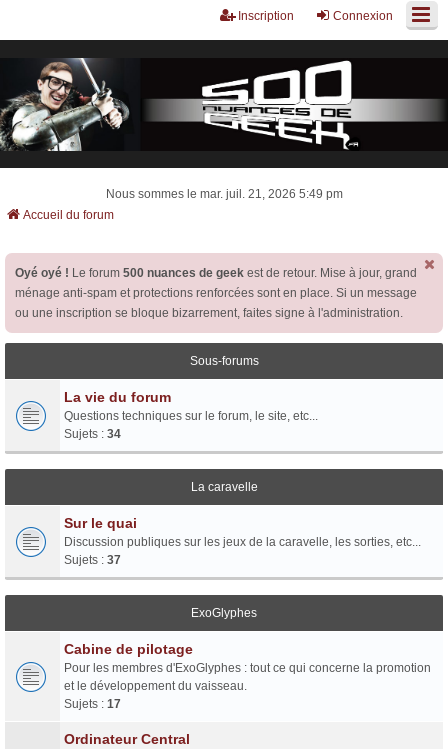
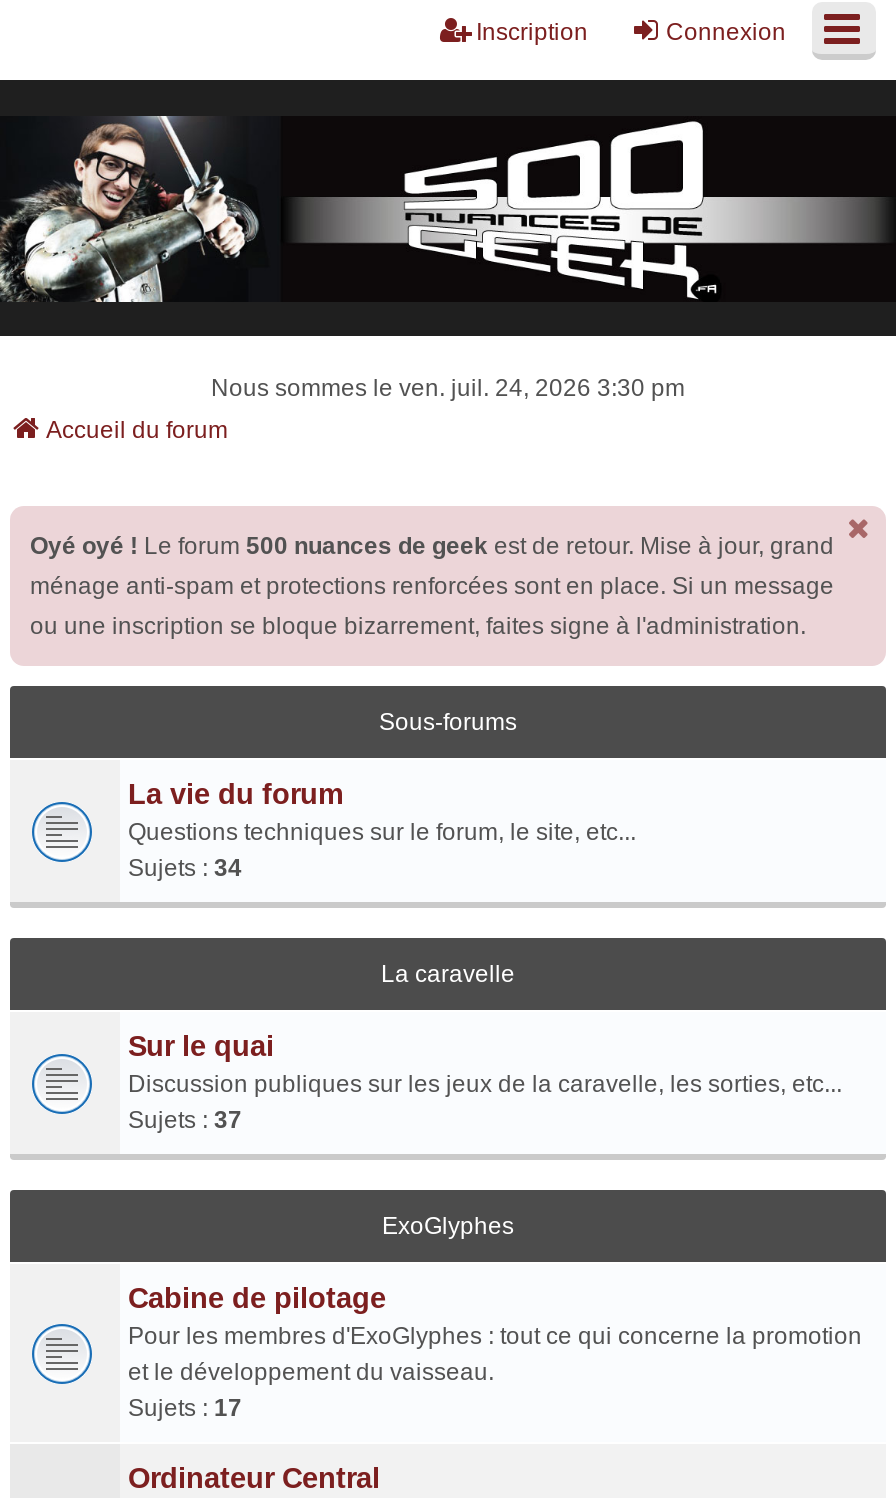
[105,187,342,201] Nous sommes le mar. juil. 21, 2026 5:49 pm -> [211,375,685,403] Nous sommes le ven. juil. 24, 2026 3:30 pm

